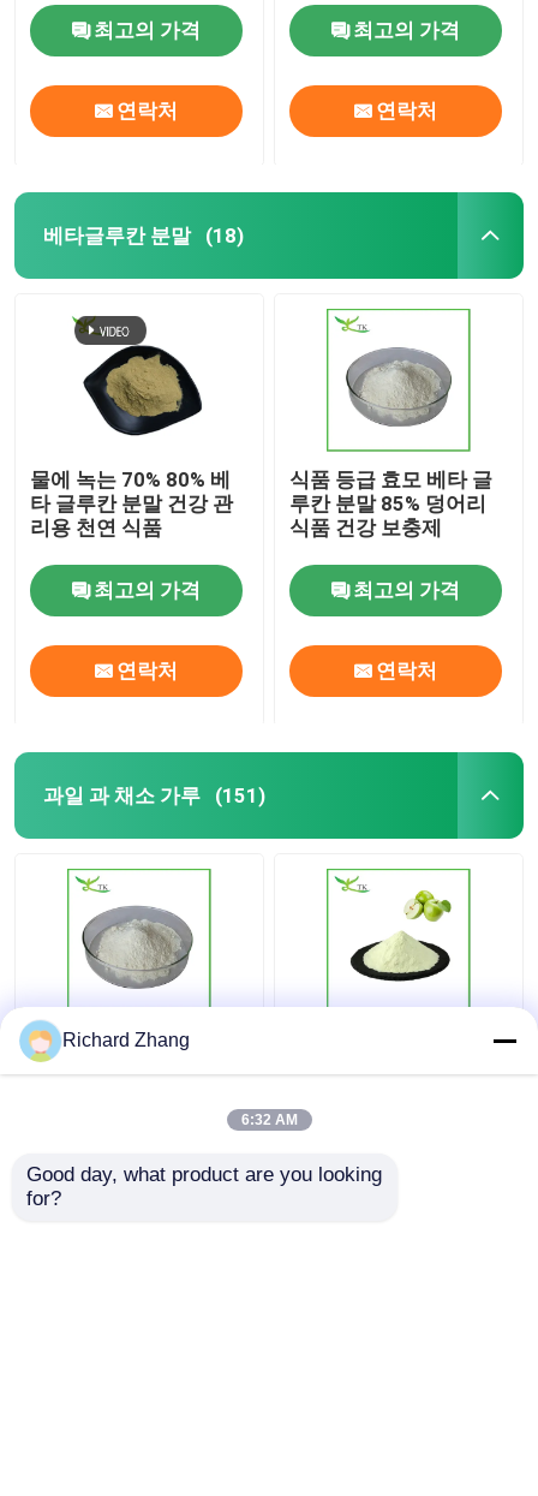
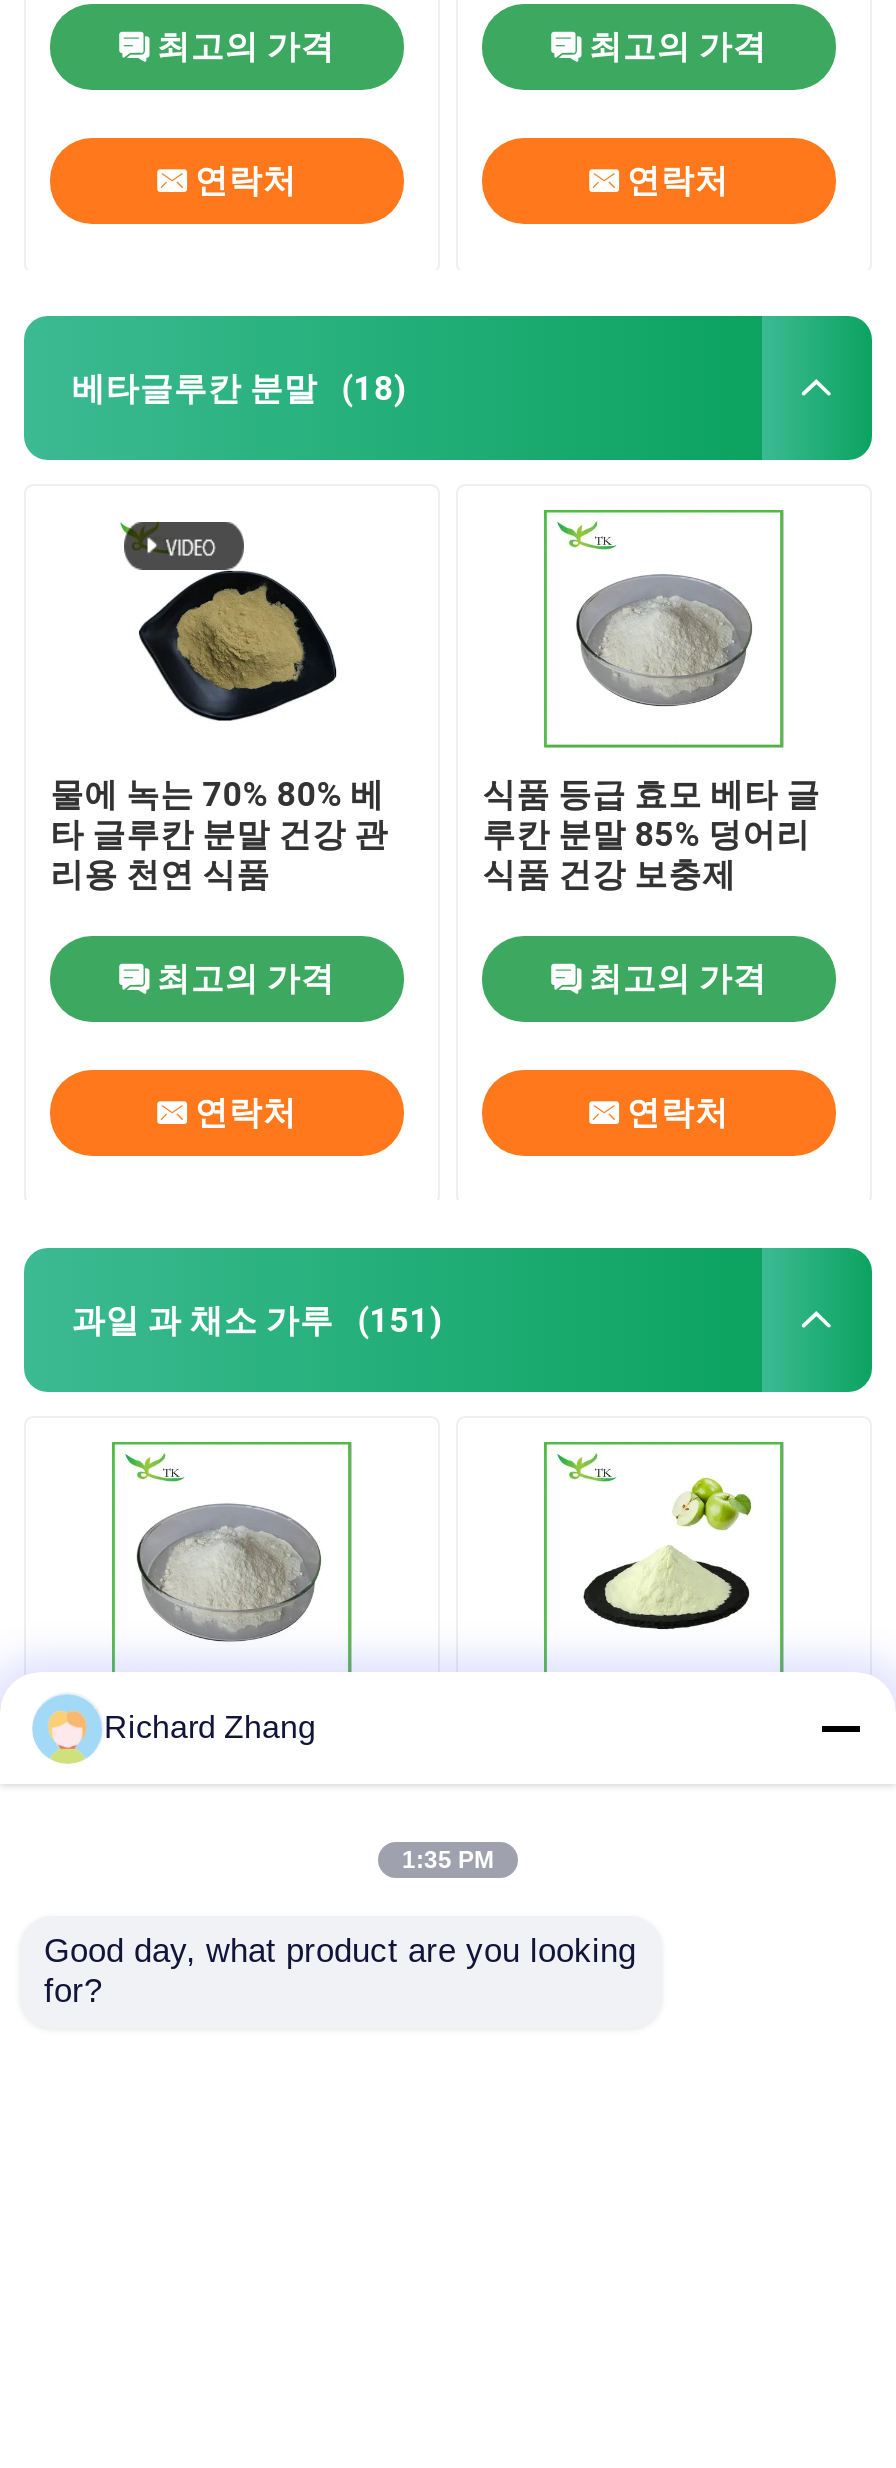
[241,1111,297,1128] 6:32 AM -> [402,1846,494,1874] 1:35 PM

